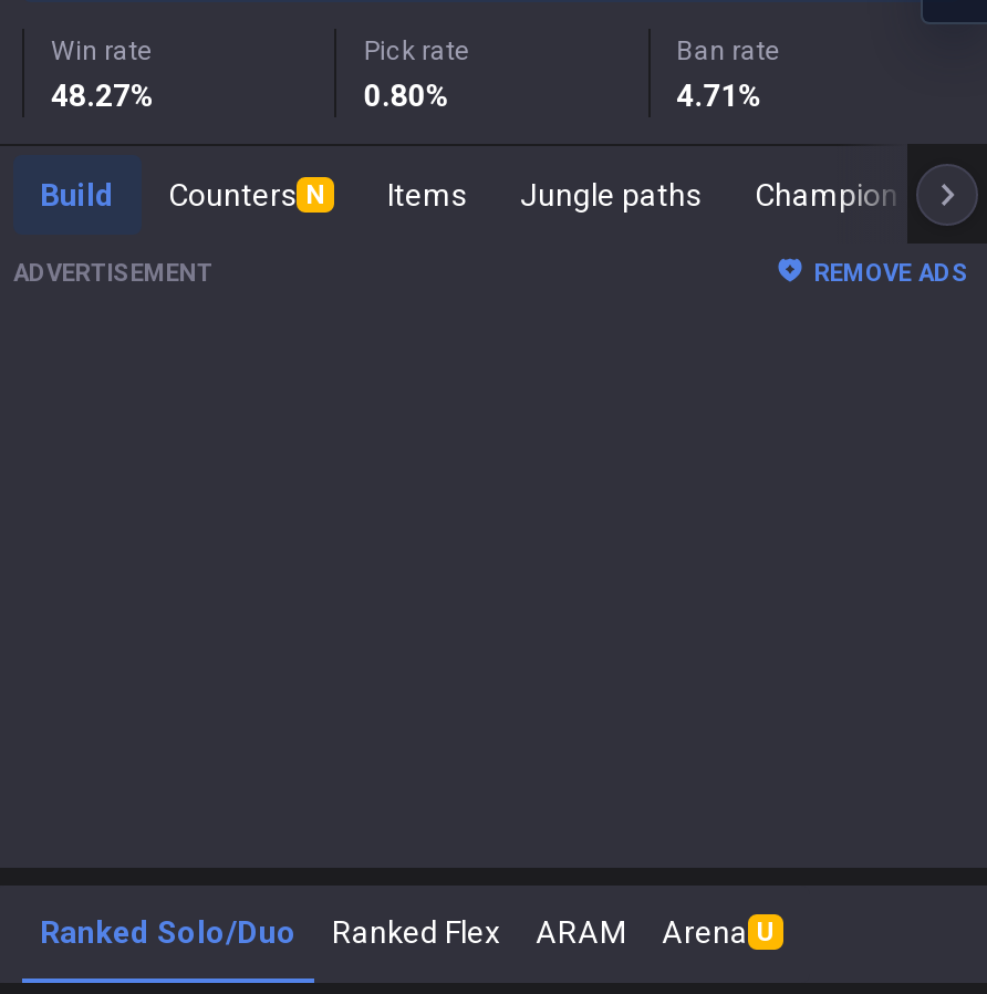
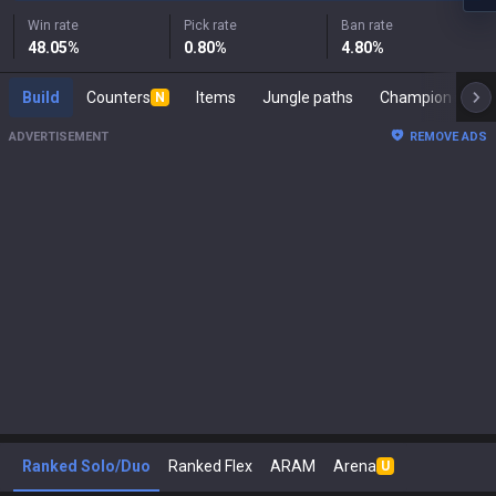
[51,77,155,113] 48.27% -> [28,39,80,56] 48.05%
[677,77,763,113] 4.71% -> [341,39,384,56] 4.80%

